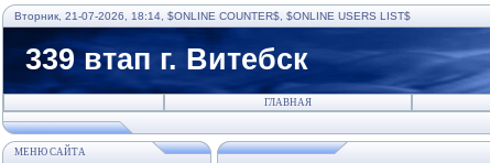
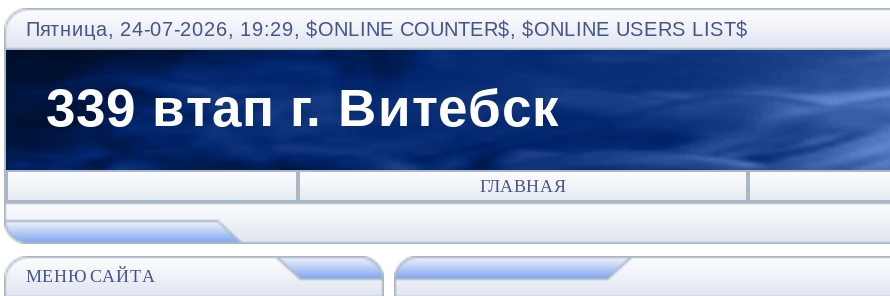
[14,10,411,22] Вторник, 21-07-2026, 18:14, $ONLINE COUNTER$, $ONLINE USERS LIST$ -> [26,18,748,40] Пятница, 24-07-2026, 19:29, $ONLINE COUNTER$, $ONLINE USERS LIST$

